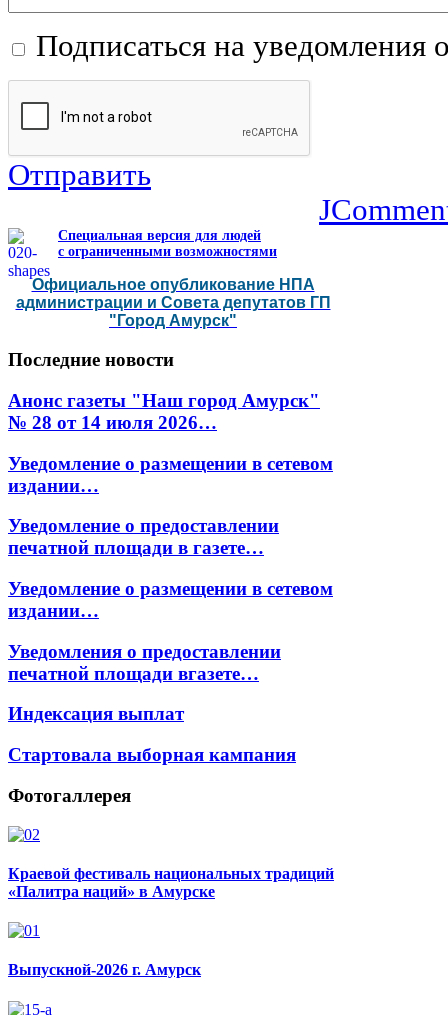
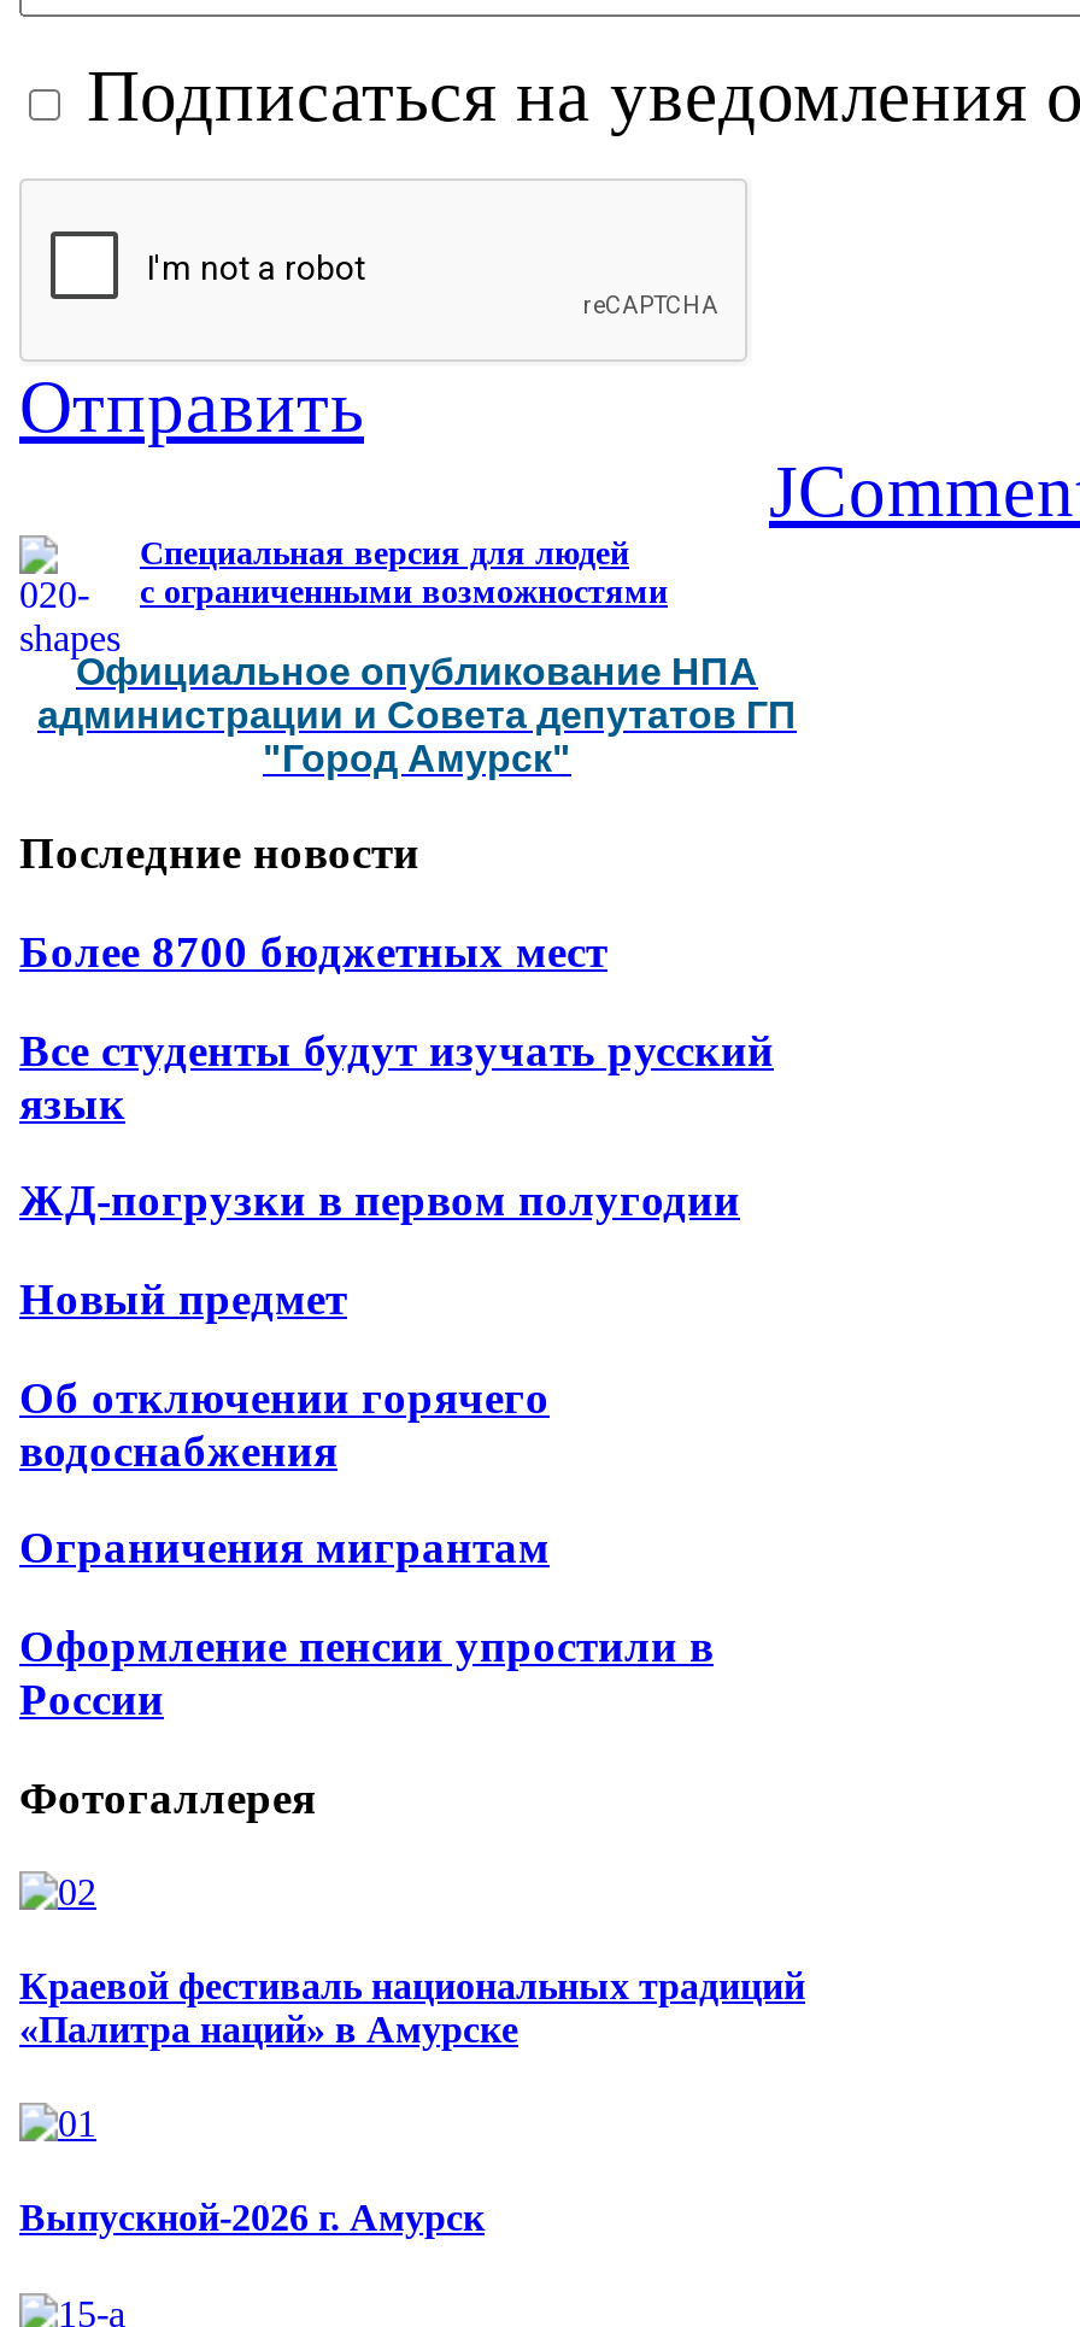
[8,390,320,433] Анонс газеты "Наш город Амурск" | № 28 от 14 июля 2026… -> [19,925,607,976] Более 8700 бюджетных мест
[8,452,333,495] Уведомление о размещении в сетевом | издании… -> [19,1024,774,1127] Все студенты будут изучать русский | язык
[8,515,279,558] Уведомление о предоставлении | печатной площади в газете… -> [19,1175,740,1225] ЖД-погрузки в первом полугодии
[8,578,333,621] Уведомление о размещении в сетевом | издании… -> [19,1273,347,1324] Новый предмет
[8,641,281,684] Уведомления о предоставлении | печатной площади вгазете… -> [19,1371,550,1475] Об отключении горячего | водоснабжения
[8,703,184,724] Индексация выплат -> [19,1523,550,1573] Ограничения мигрантам
[8,744,296,765] Стартовала выборная кампания -> [19,1621,714,1724] Оформление пенсии упростили в | России

